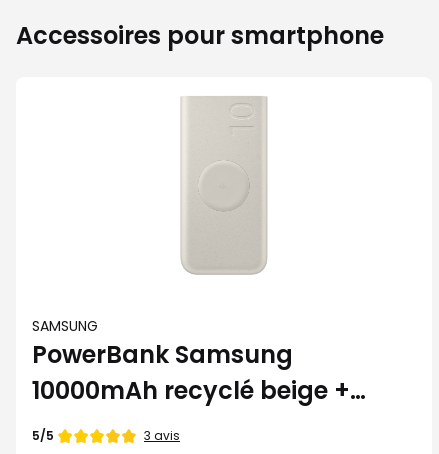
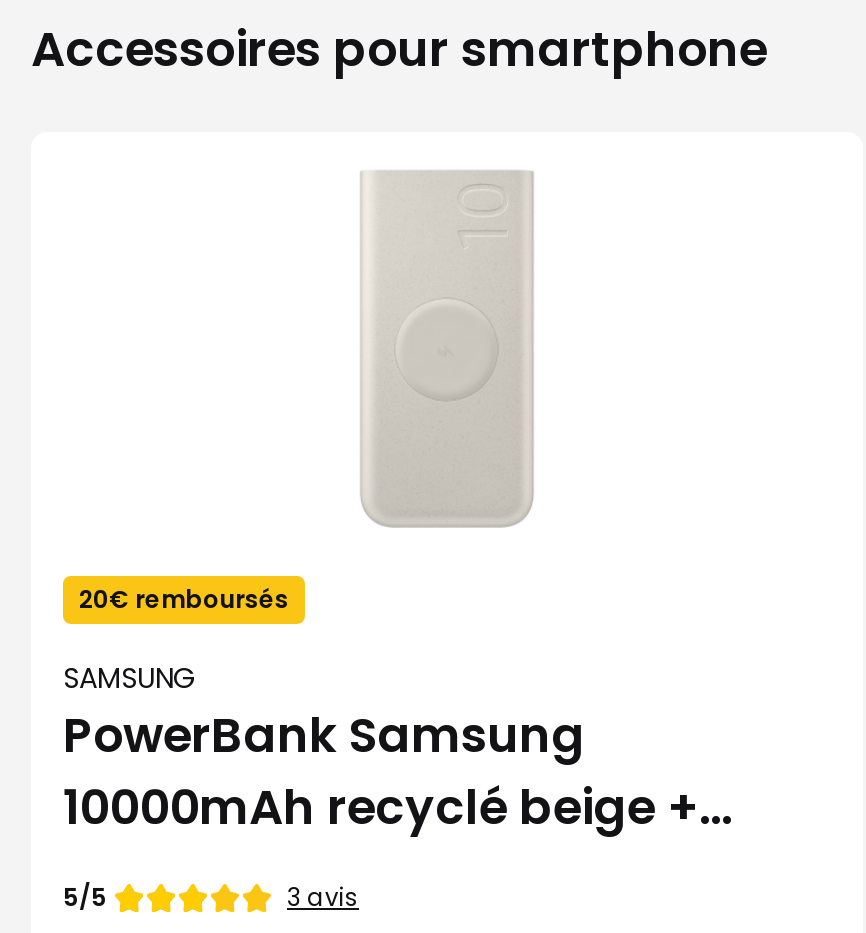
none -> [79,582,289,616] 20€ remboursés

